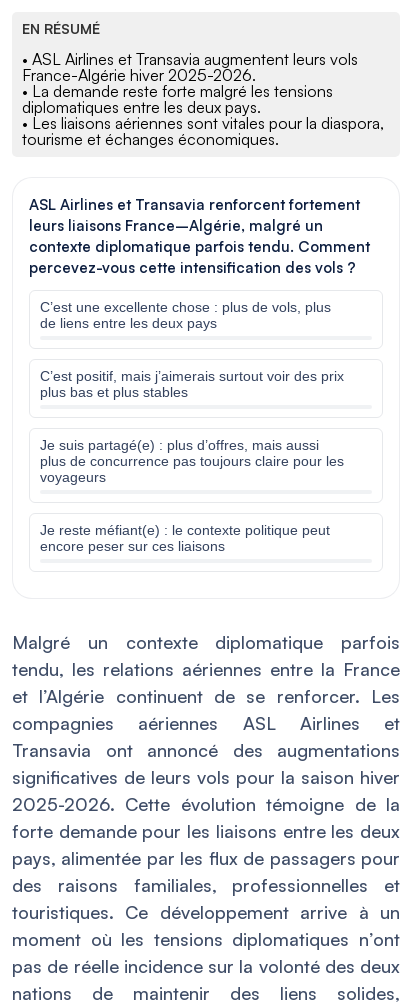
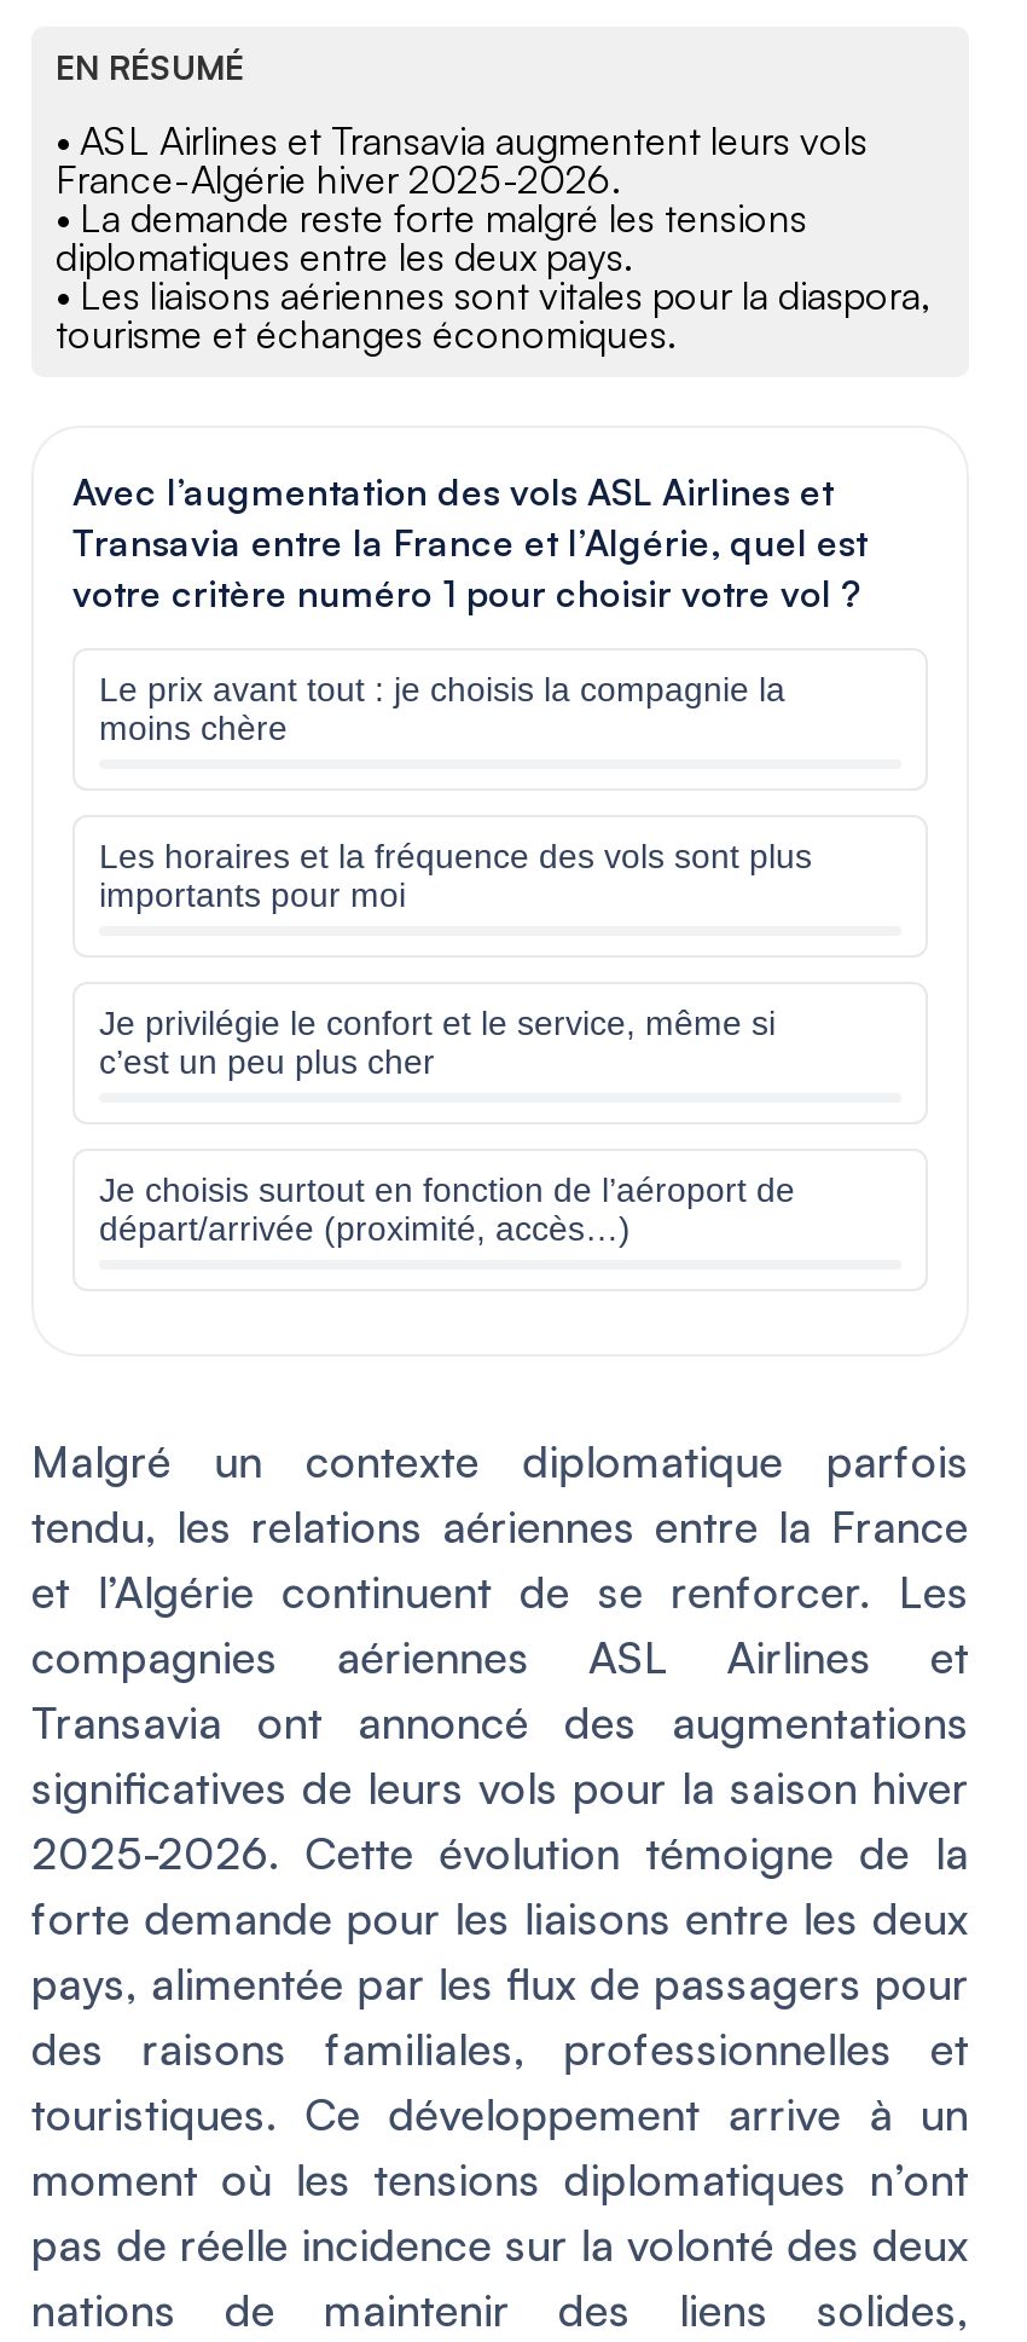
[29,195,370,277] ASL Airlines et Transavia renforcent fortement | leurs liaisons France–Algérie, malgré un | contexte diplomatique parfois tendu. Comment | percevez-vous cette intensification des vols ? -> [72,468,868,616] Avec l’augmentation des vols ASL Airlines et | Transavia entre la France et l’Algérie, quel est | votre critère numéro 1 pour choisir votre vol ?
[40,299,331,331] C’est une excellente chose : plus de vols, plus | de liens entre les deux pays -> [99,669,785,746] Le prix avant tout : je choisis la compagnie la | moins chère
[40,368,344,400] C’est positif, mais j’aimerais surtout voir des prix | plus bas et plus stables -> [99,836,812,913] Les horaires et la fréquence des vols sont plus | importants pour moi
[40,437,344,485] Je suis partagé(e) : plus d’offres, mais aussi | plus de concurrence pas toujours claire pour les | voyageurs -> [99,1003,776,1080] Je privilégie le confort et le service, même si | c’est un peu plus cher
[40,522,330,554] Je reste méfiant(e) : le contexte politique peut | encore peser sur ces liaisons -> [99,1170,795,1247] Je choisis surtout en fonction de l’aéroport de | départ/arrivée (proximité, accès…)

